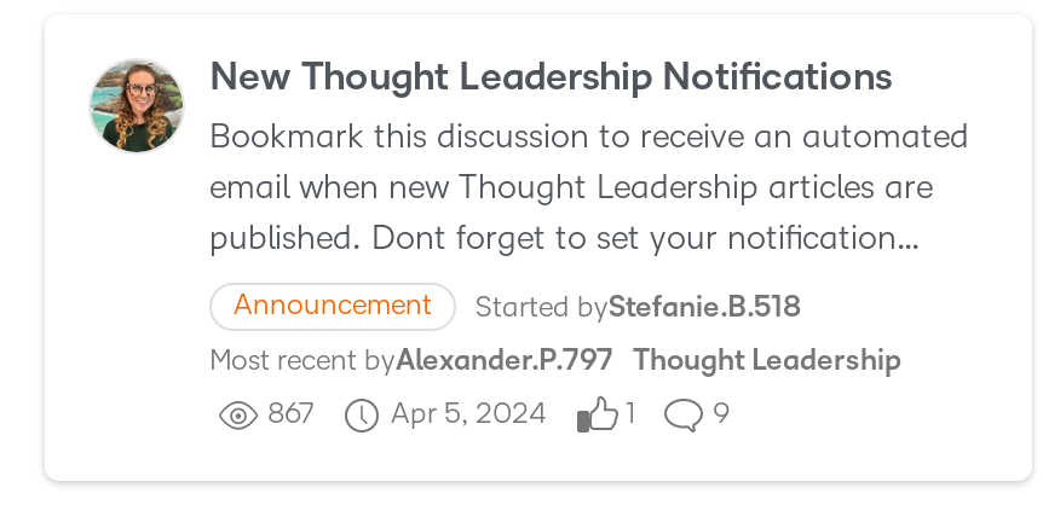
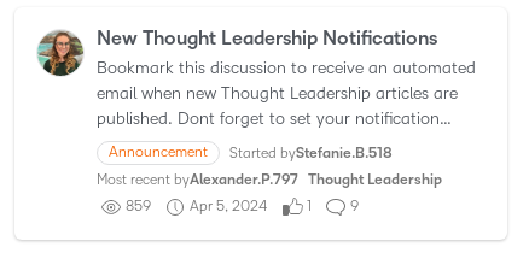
[267,399,313,430] 867 -> [126,199,151,214] 859

